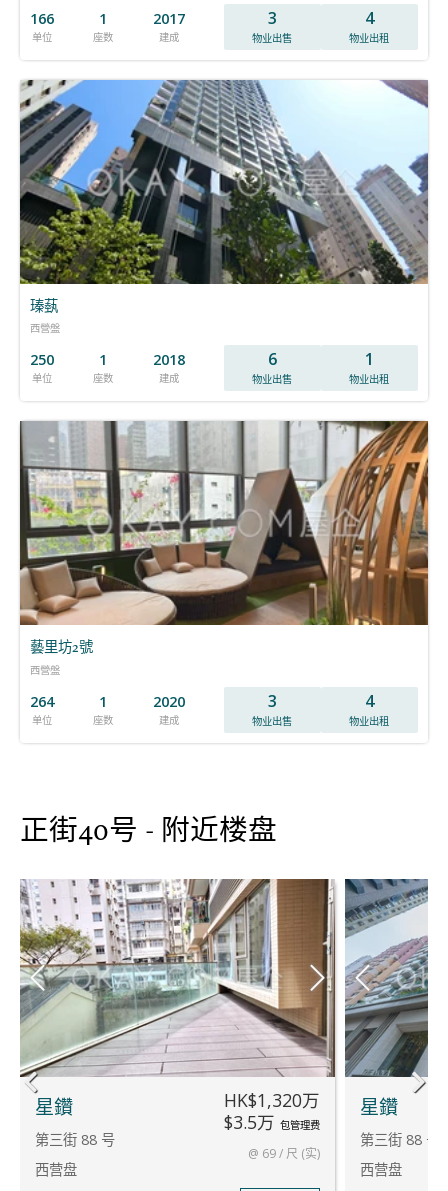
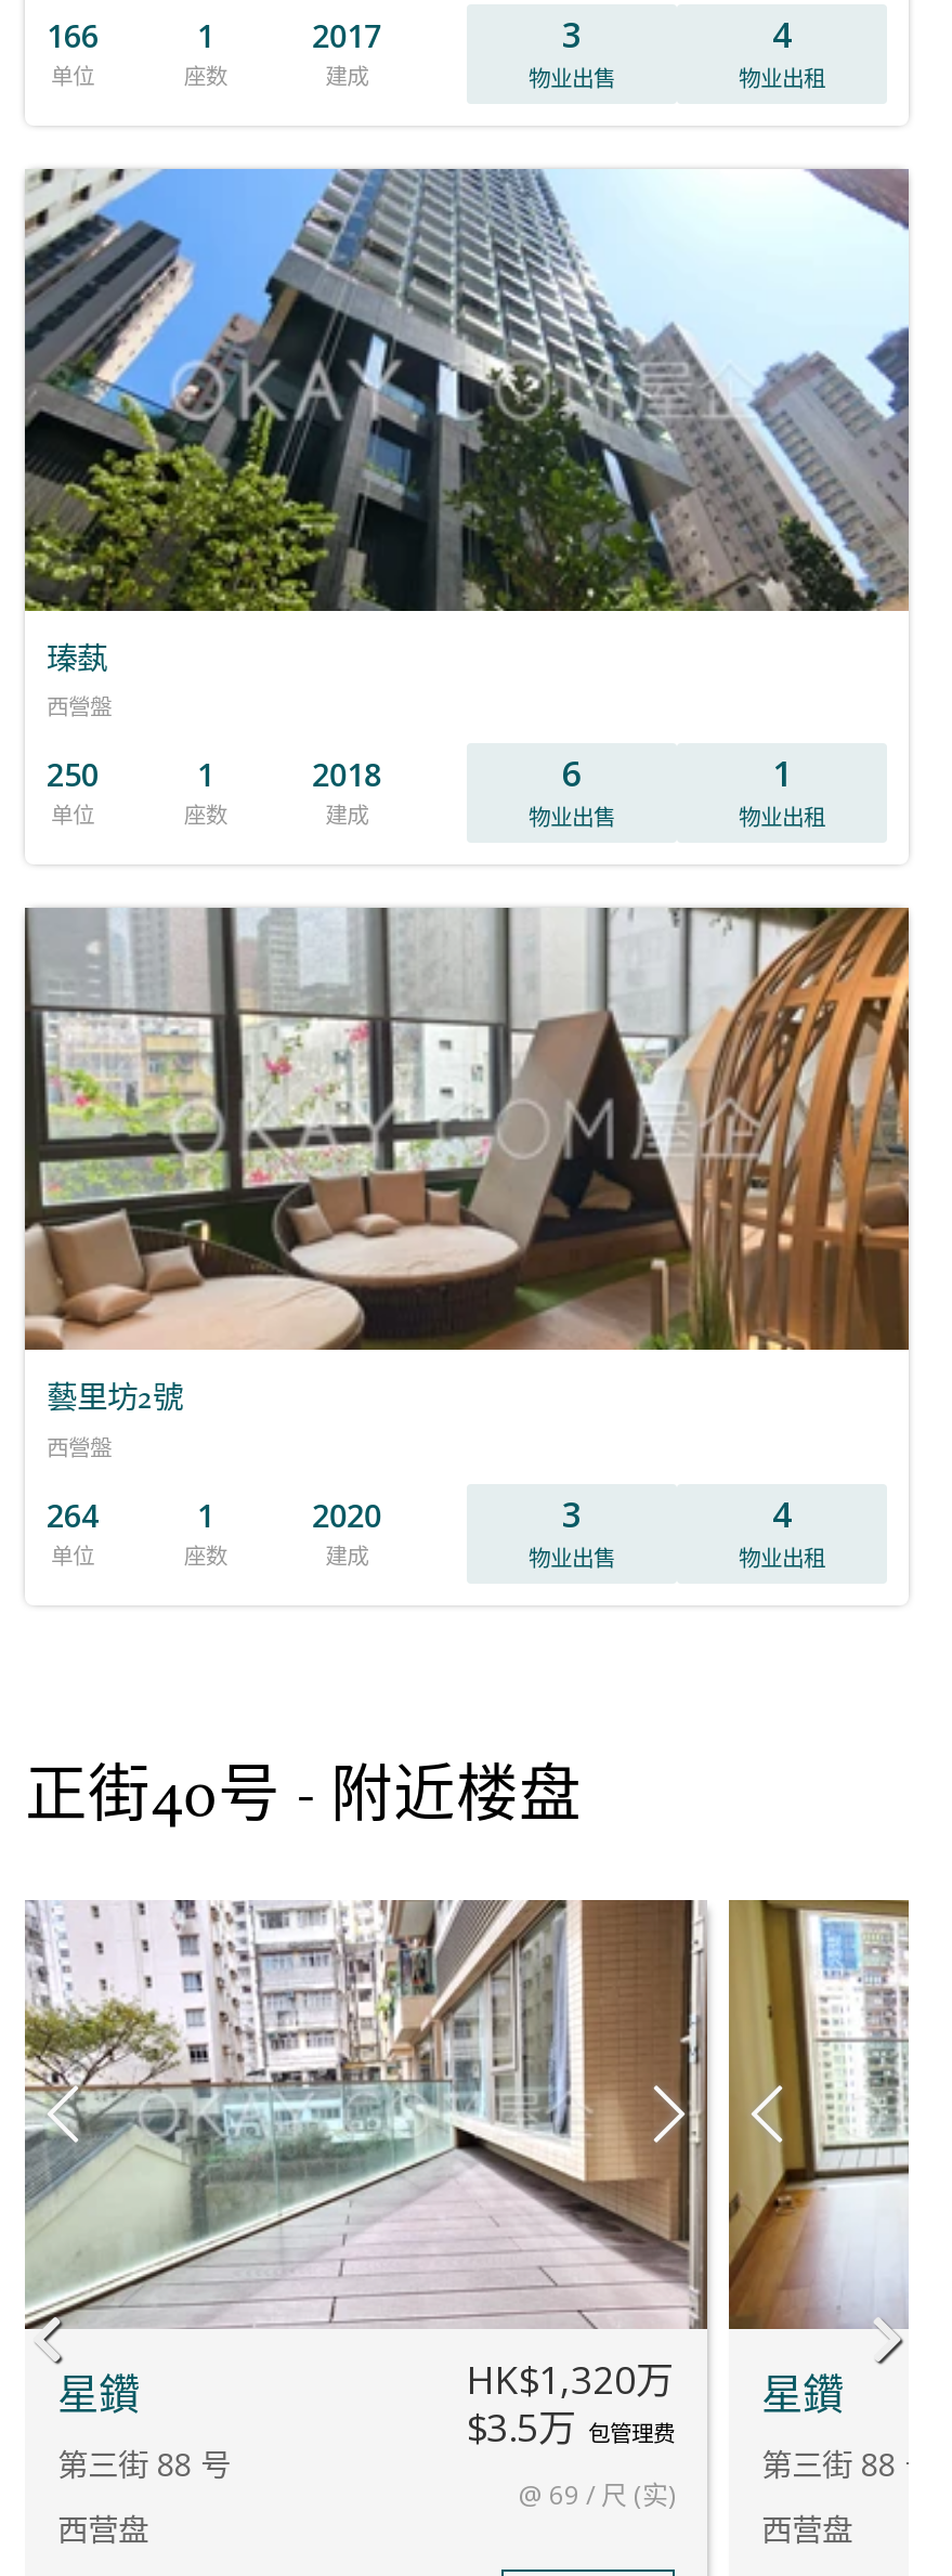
[344,878,429,1078] [image] -> [727,1898,911,2331] [image]

